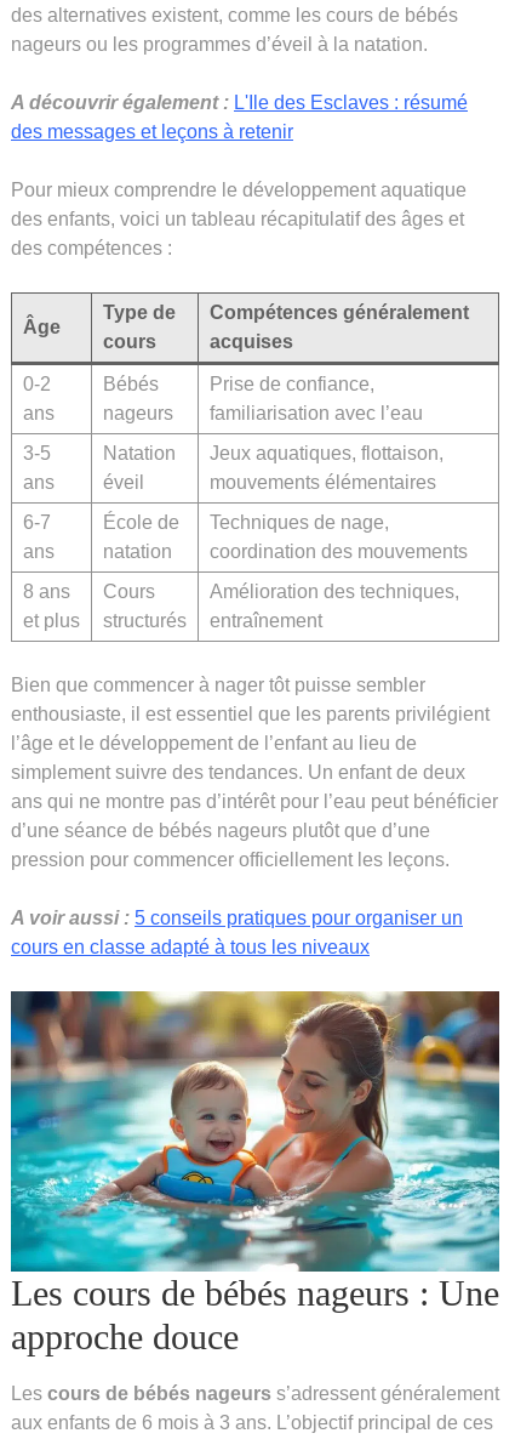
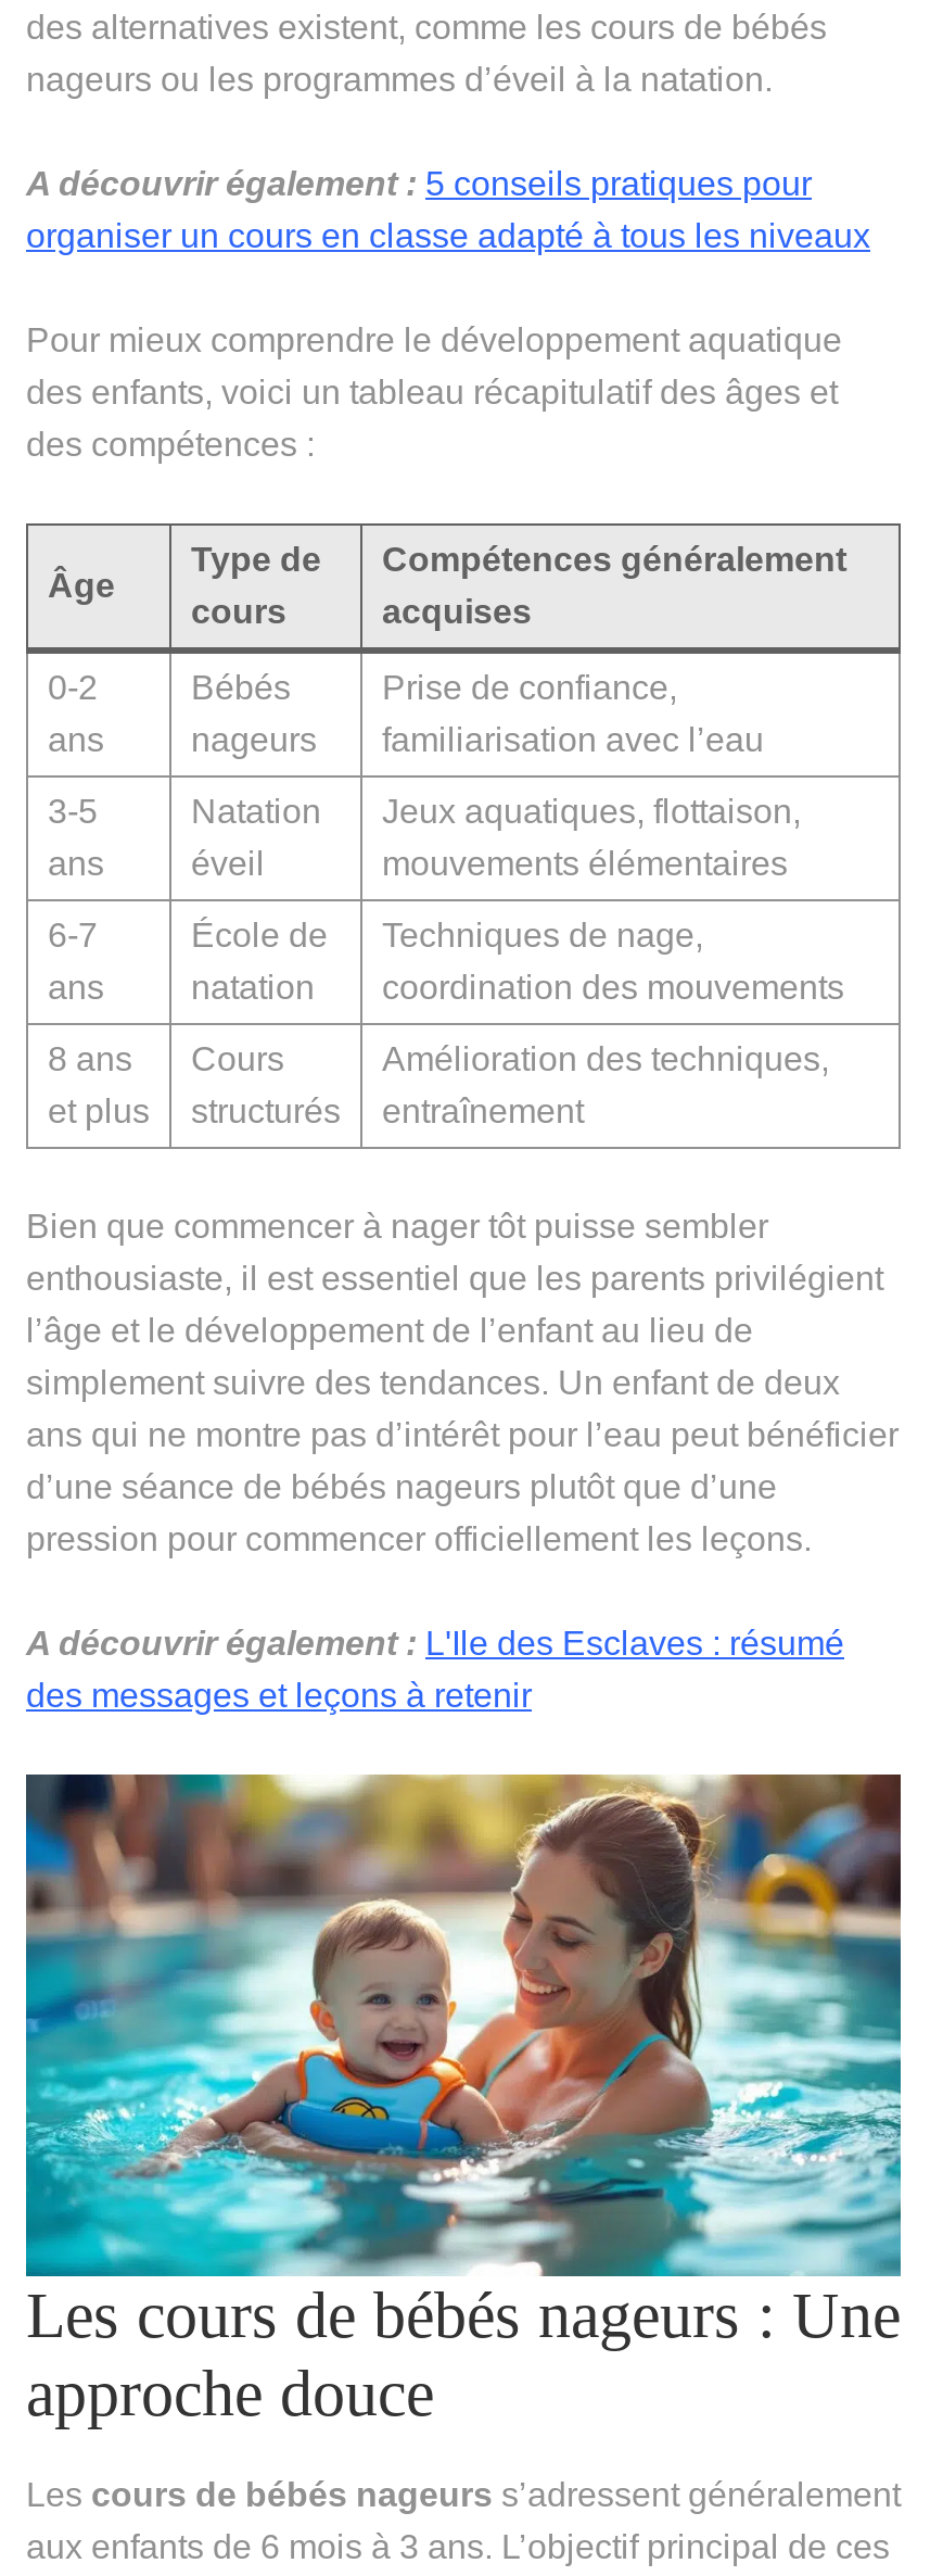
none -> [26,166,870,255] A découvrir également : 5 conseils pratiques pour | organiser un cours en classe adapté à tous les niveaux
moved [11,93,468,143] -> [26,1626,844,1715]: A découvrir également : L'Ile des Esclaves : résumé | des messages et leçons à retenir
[11,908,463,958] A voir aussi : 5 conseils pratiques pour organiser un | cours en classe adapté à tous les niveaux -> none

